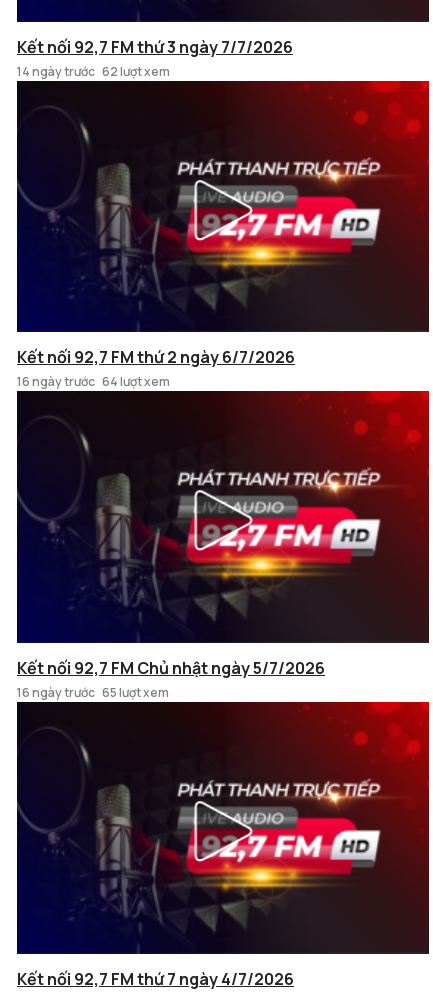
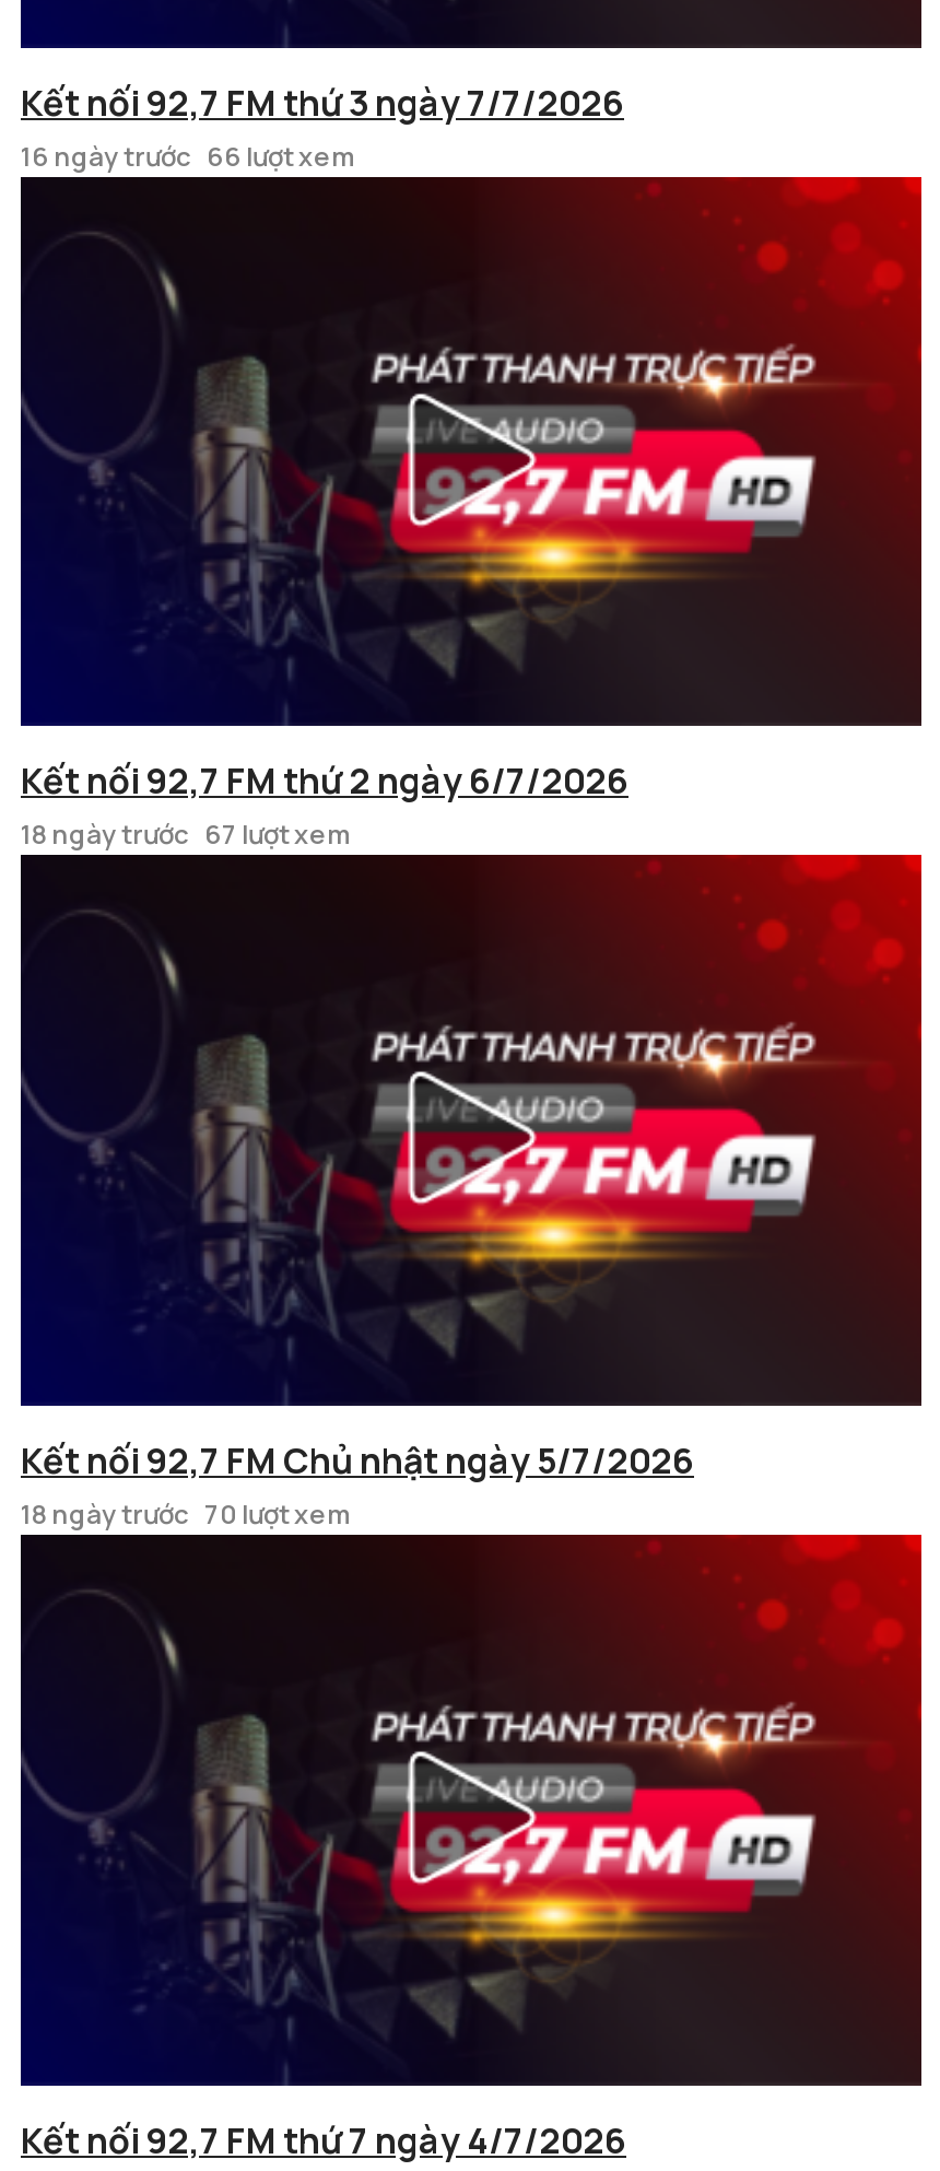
[17,63,170,80] 14 ngày trước 62 lượt xem -> [21,137,355,174] 16 ngày trước 66 lượt xem
[17,373,170,390] 16 ngày trước 64 lượt xem -> [21,816,351,854] 18 ngày trước 67 lượt xem
[17,684,169,701] 16 ngày trước 65 lượt xem -> [21,1495,351,1533] 18 ngày trước 70 lượt xem

